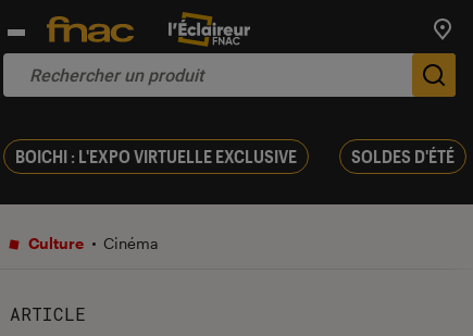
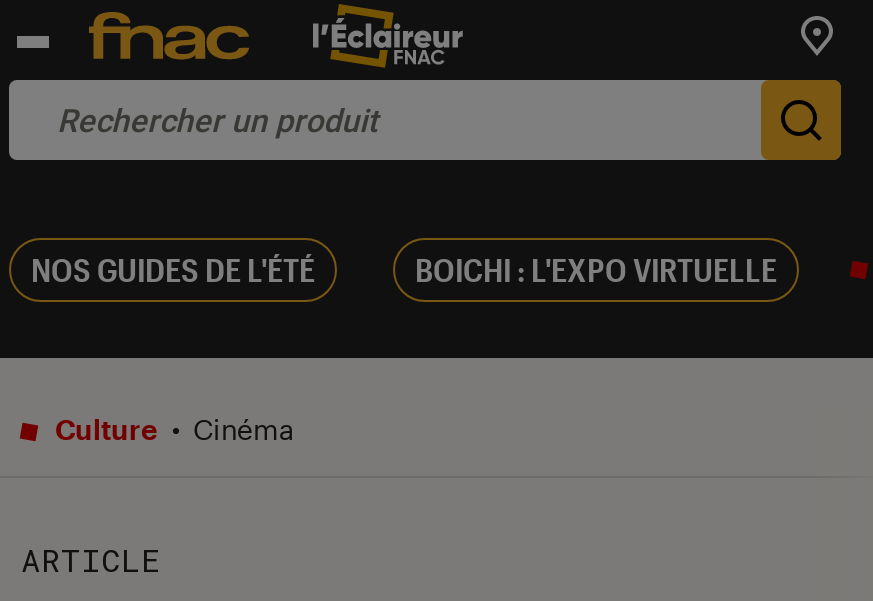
[15,146,455,166] BOICHI : L'EXPO VIRTUELLE EXCLUSIVE | SOLDES D'ÉTÉ -> [31,250,777,288] NOS GUIDES DE L'ÉTÉ | BOICHI : L'EXPO VIRTUELLE

